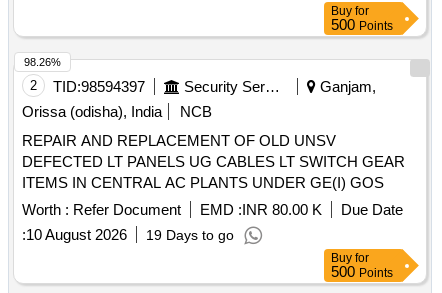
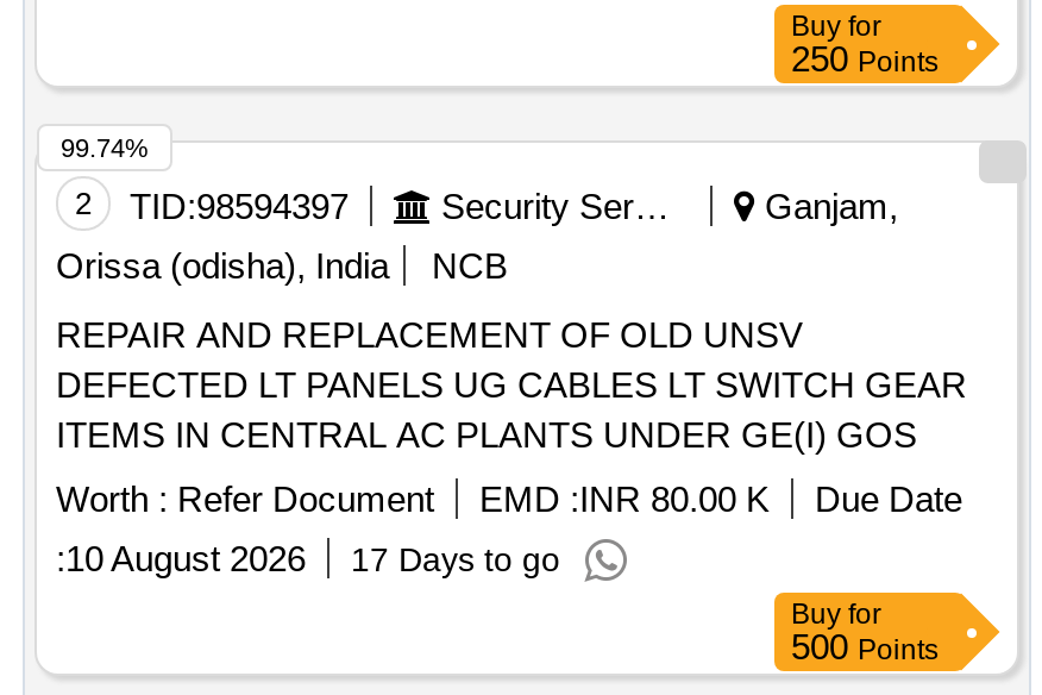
[331,16,393,33] 500 Points -> [791,39,939,79] 250 Points
[24,56,61,68] 98.26% -> [61,134,149,162] 99.74%
[22,226,234,243] :10 August 2026 19 Days to go -> [56,538,560,579] :10 August 2026 17 Days to go

